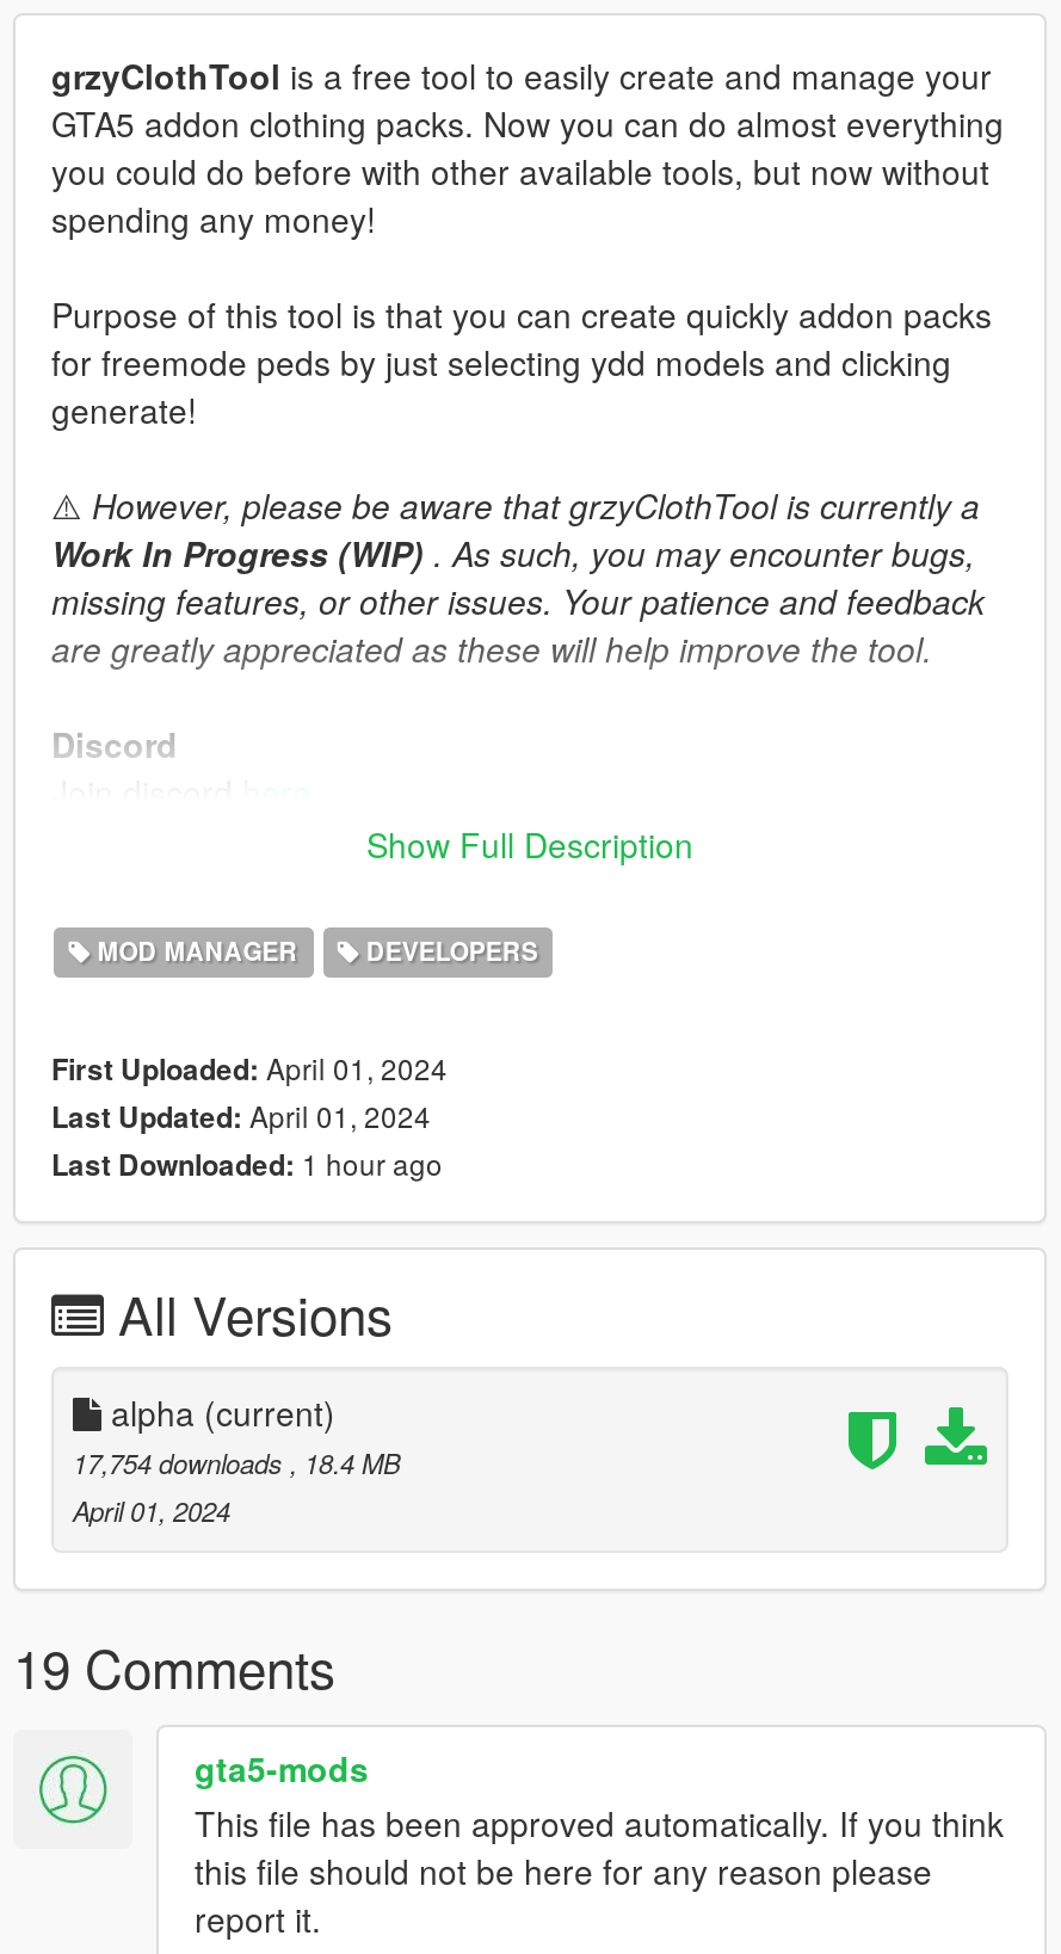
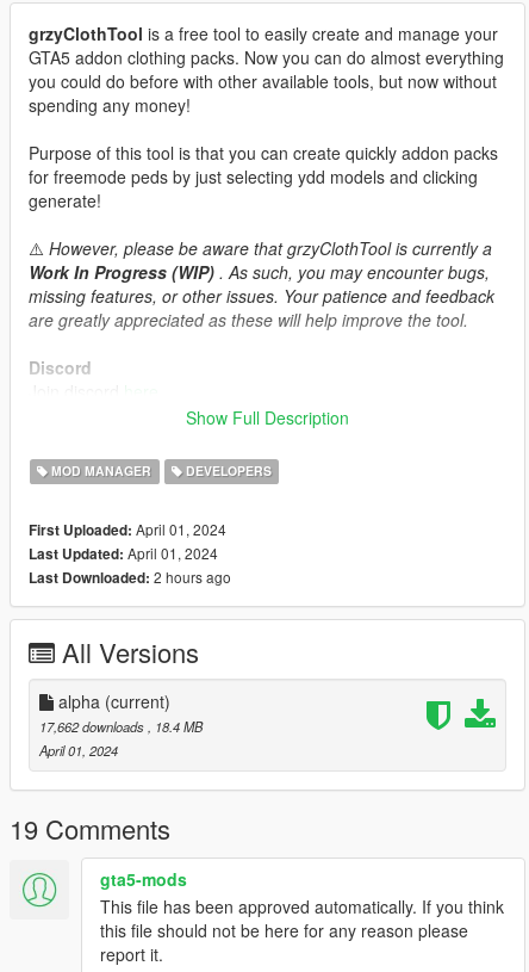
[51,1143,443,1186] Last Downloaded: 1 hour ago -> [29,567,231,588] Last Downloaded: 2 hours ago
[73,1444,400,1482] 17,754 downloads, 18.4 MB -> [39,717,203,736] 17,662 downloads, 18.4 MB

